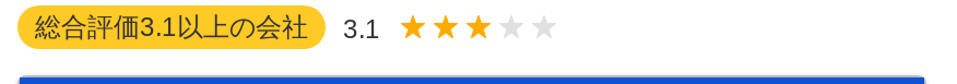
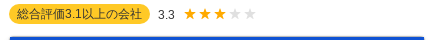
[35,12,380,44] 総合評価3.1以上の会社 3.1 -> [17,7,175,21] 総合評価3.1以上の会社 3.3

